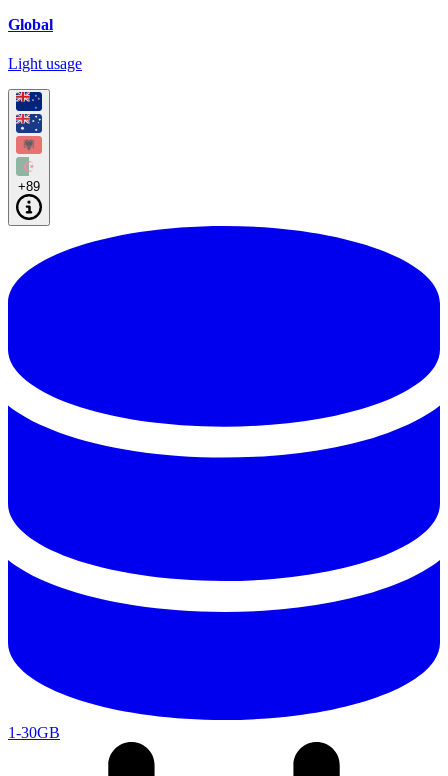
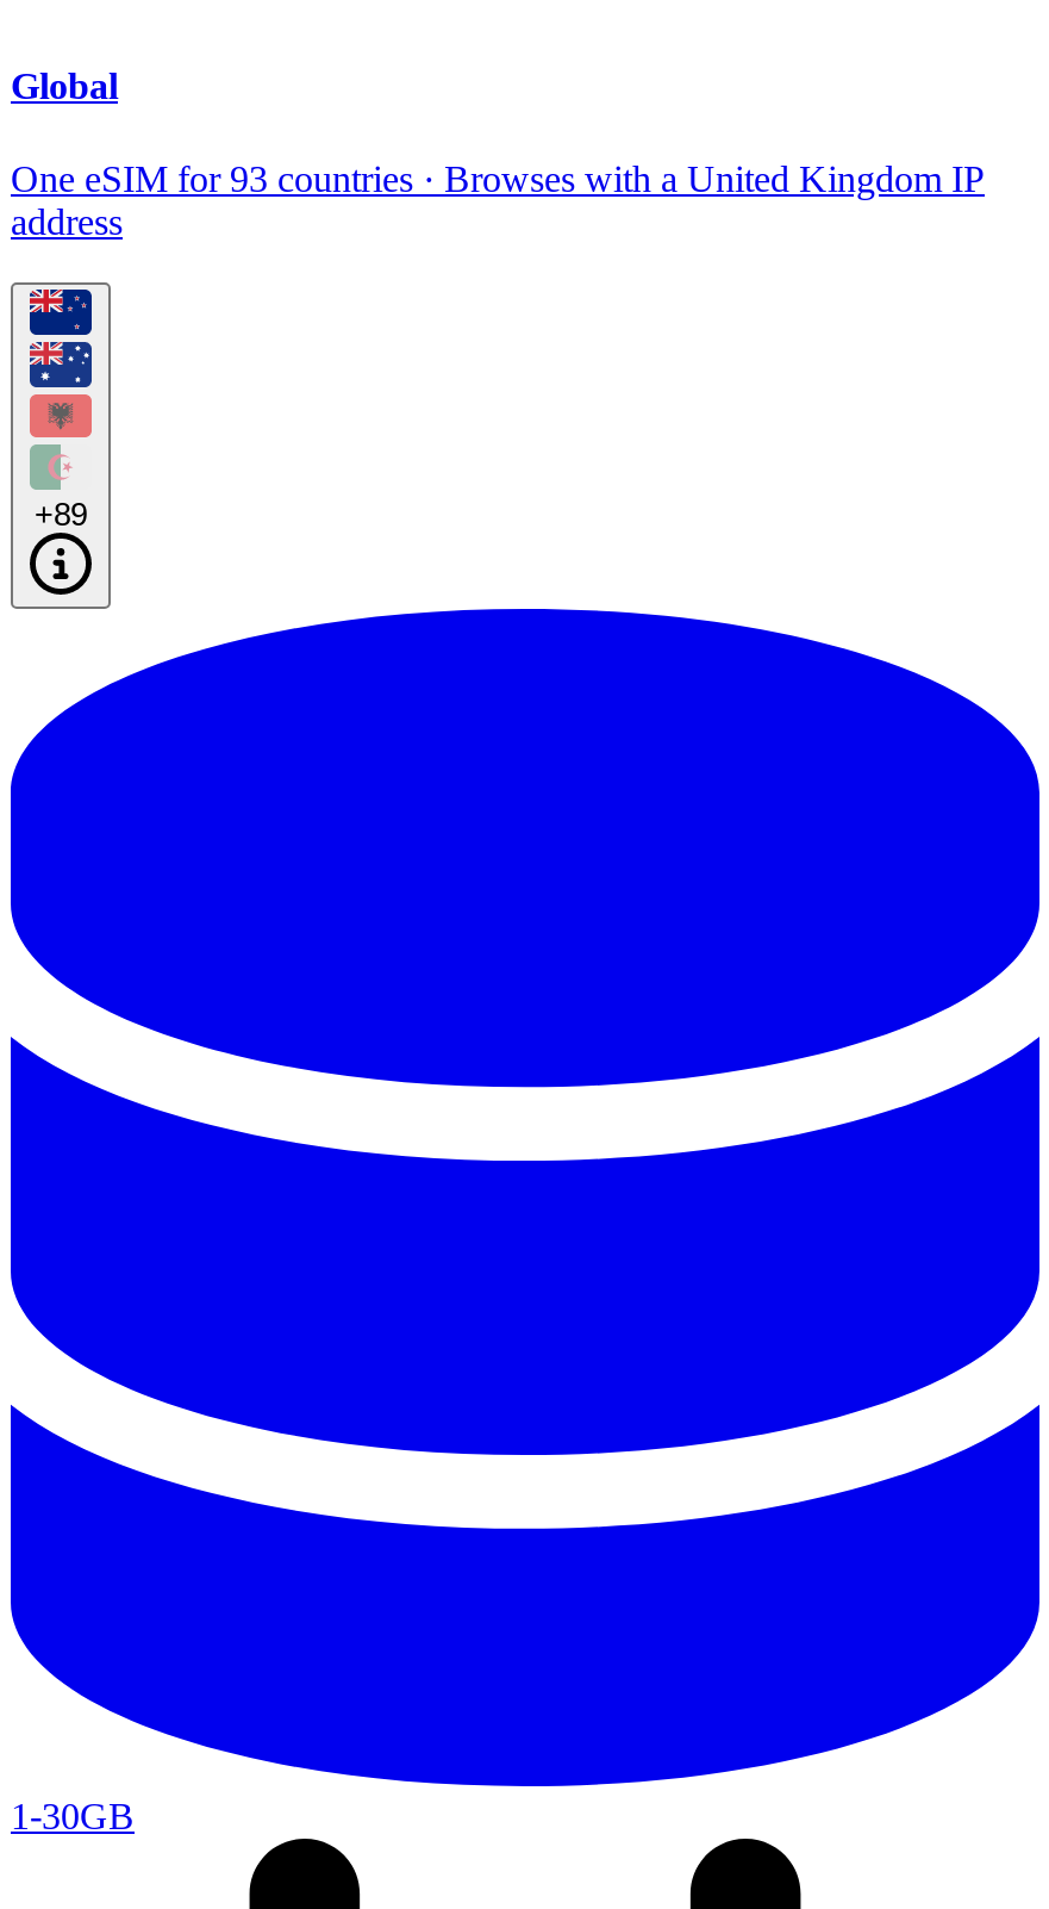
[8,55,82,72] Light usage -> [11,159,985,242] One eSIM for 93 countries · Browses with a United Kingdom IP | address

